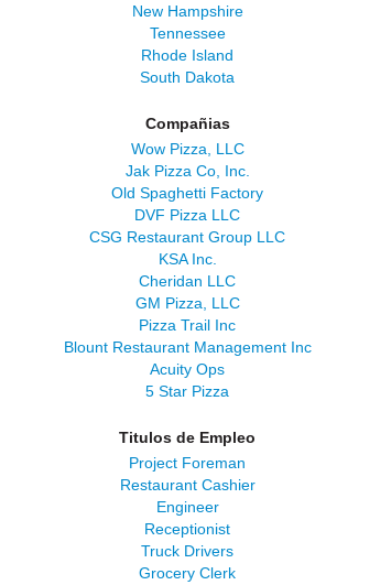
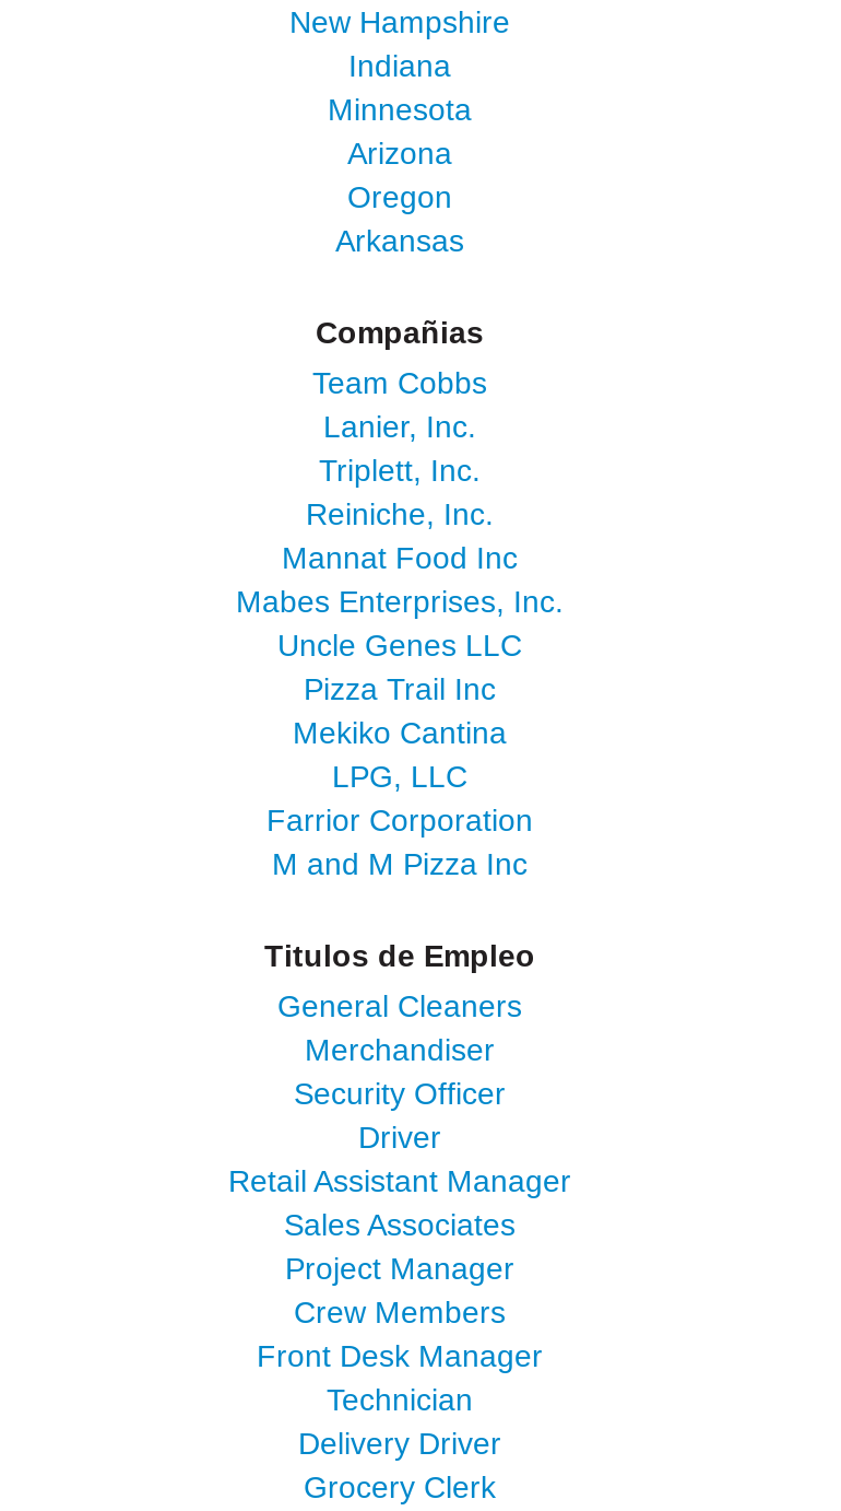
[140,24,235,86] Tennessee | Rhode Island | South Dakota -> [328,48,472,258] Indiana | Minnesota | Arizona | Oregon | Arkansas
[89,140,285,312] Wow Pizza, LLC | Jak Pizza Co, Inc. | Old Spaghetti Factory | DVF Pizza LLC | CSG Restaurant Group LLC | KSA Inc. | Cheridan LLC | GM Pizza, LLC -> [236,365,564,663] Team Cobbs | Lanier, Inc. | Triplett, Inc. | Reiniche, Inc. | Mannat Food Inc | Mabes Enterprises, Inc. | Uncle Genes LLC
[63,338,311,400] Blount Restaurant Management Inc | Acuity Ops | 5 Star Pizza -> [266,715,533,881] Mekiko Cantina | LPG, LLC | Farrior Corporation | M and M Pizza Inc
[120,454,255,560] Project Foreman | Restaurant Cashier | Engineer | Receptionist | Truck Drivers -> [228,988,571,1461] General Cleaners | Merchandiser | Security Officer | Driver | Retail Assistant Manager | Sales Associates | Project Manager | Crew Members | Front Desk Manager | Technician | Delivery Driver

